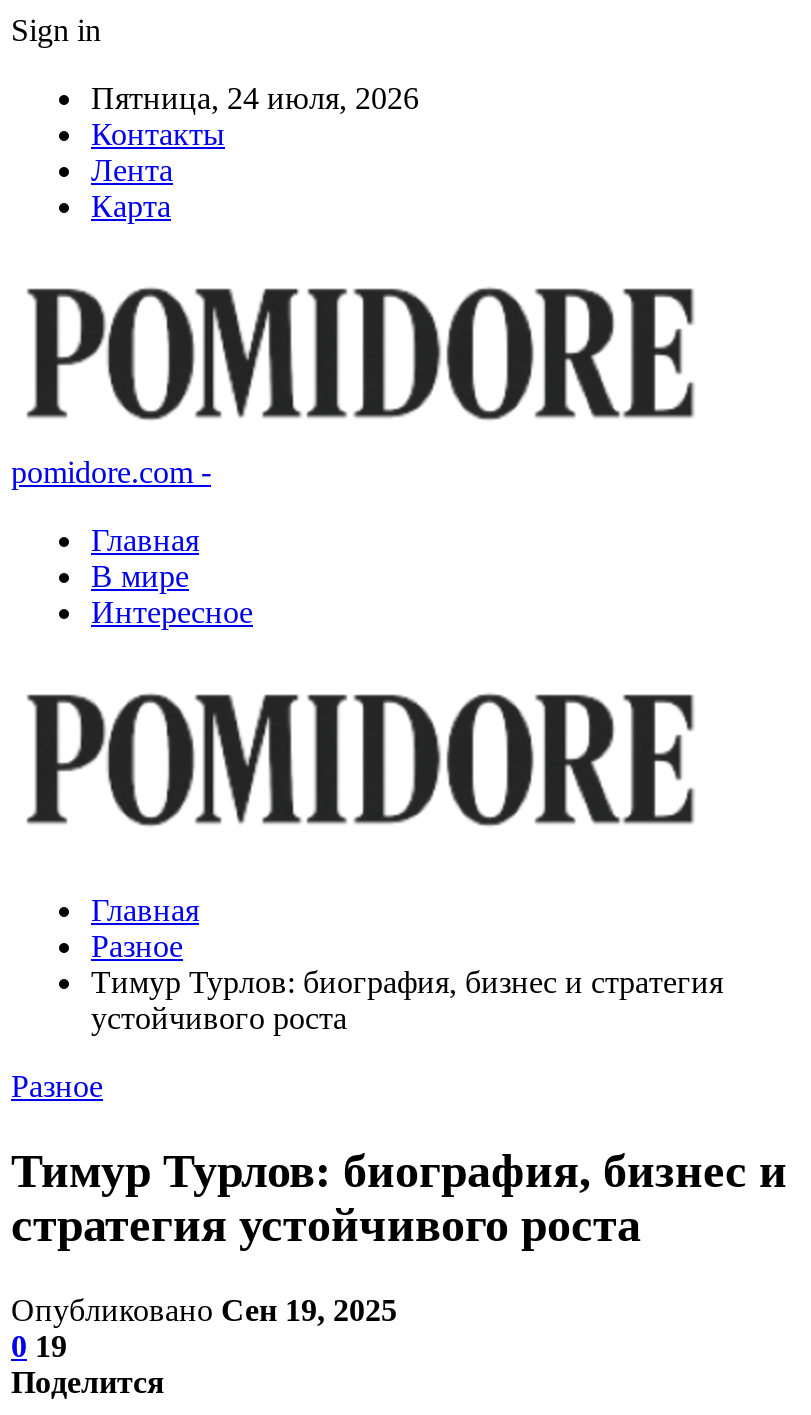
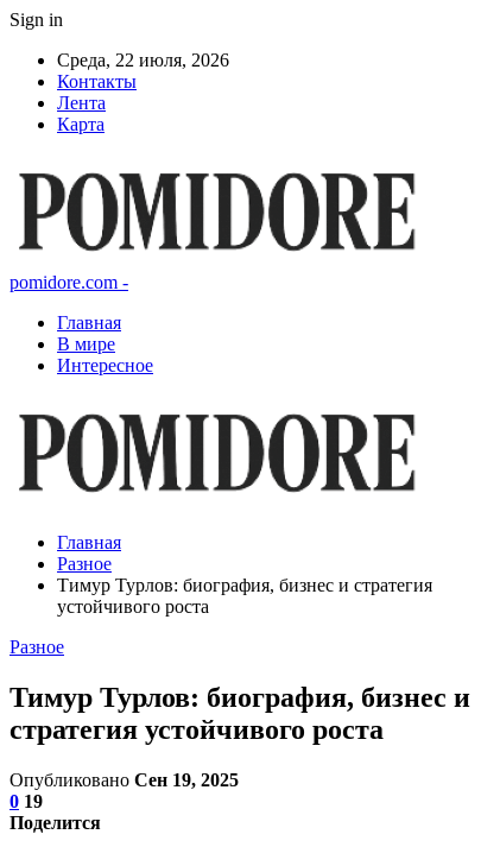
[91,81,419,115] Пятница, 24 июля, 2026 -> [57,50,229,70] Среда, 22 июля, 2026

